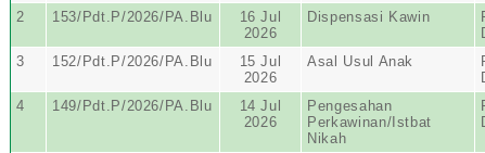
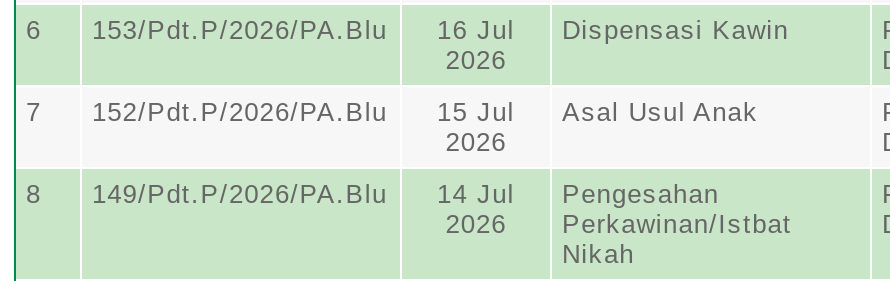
[16,9,430,25] 2 153/Pdt.P/2026/PA.Blu 16 Jul Dispensasi Kawin -> [26,15,789,45] 6 153/Pdt.P/2026/PA.Blu 16 Jul Dispensasi Kawin
[16,53,413,69] 3 152/Pdt.P/2026/PA.Blu 15 Jul Asal Usul Anak -> [26,97,758,127] 7 152/Pdt.P/2026/PA.Blu 15 Jul Asal Usul Anak
[16,98,392,114] 4 149/Pdt.P/2026/PA.Blu 14 Jul Pengesahan -> [26,179,719,209] 8 149/Pdt.P/2026/PA.Blu 14 Jul Pengesahan

